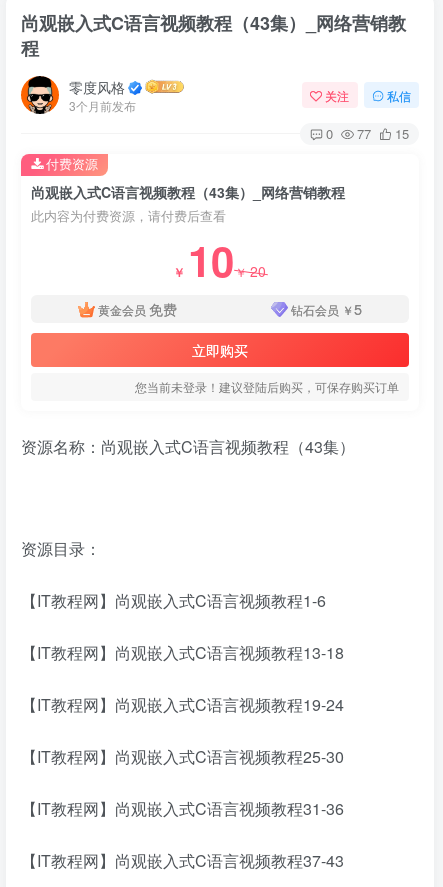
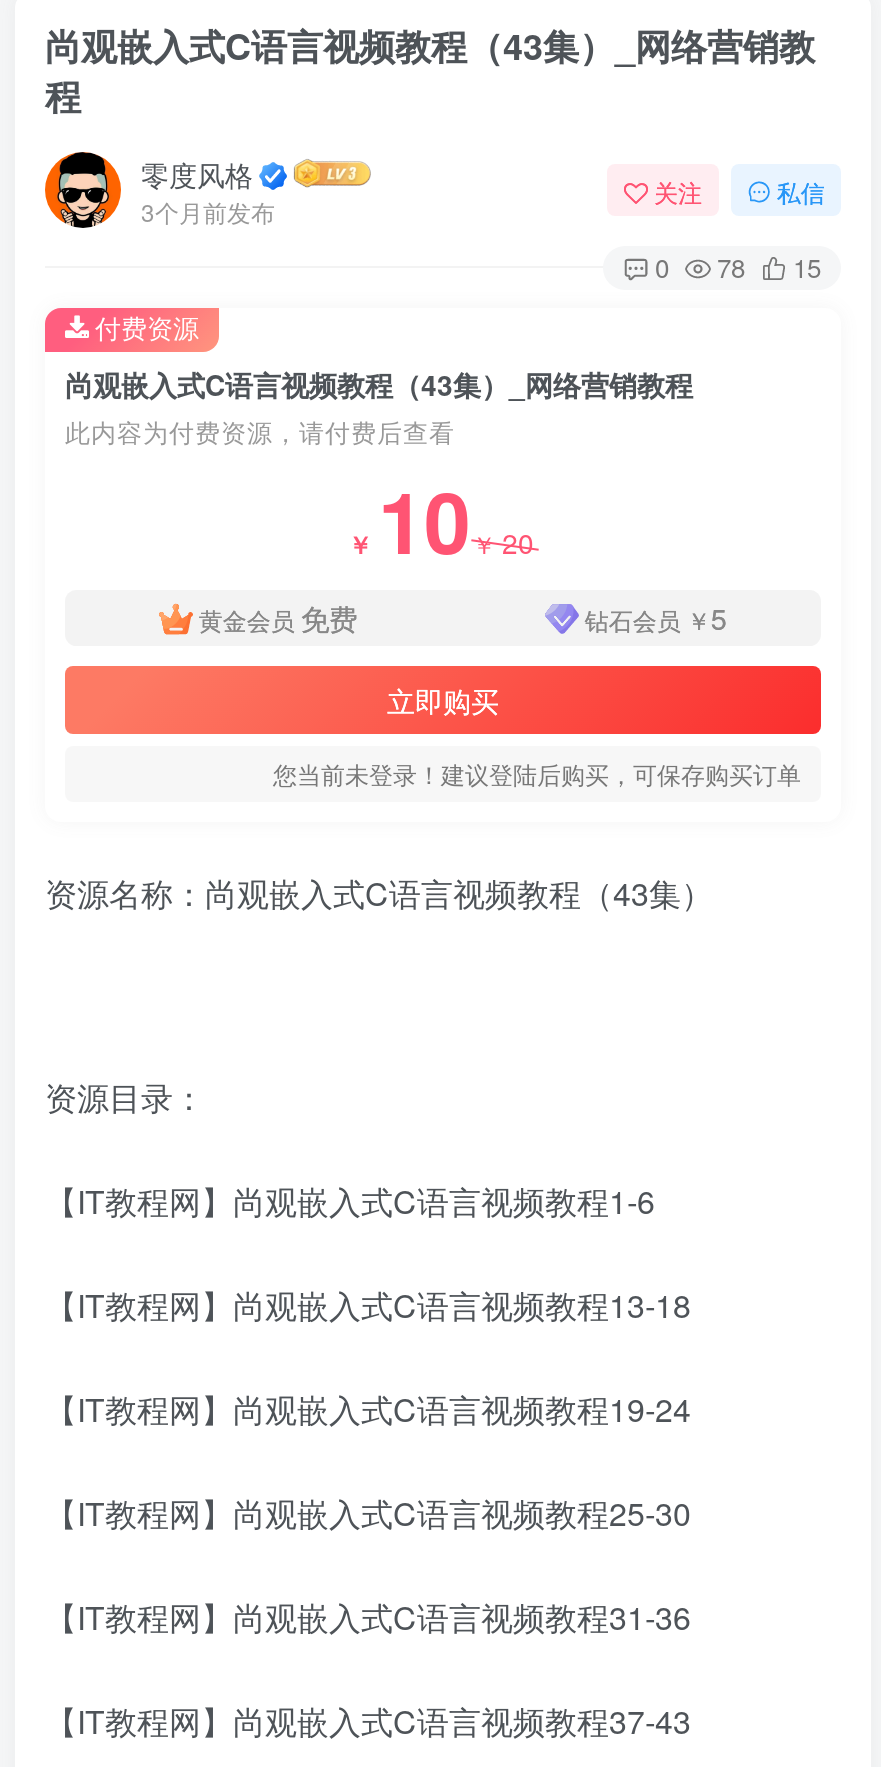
[326,124,409,143] 0 77 15 -> [655,248,821,286] 0 78 15

